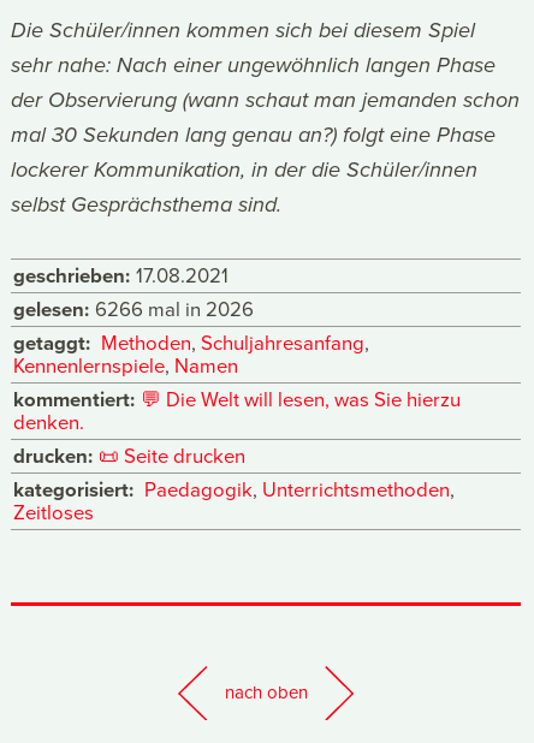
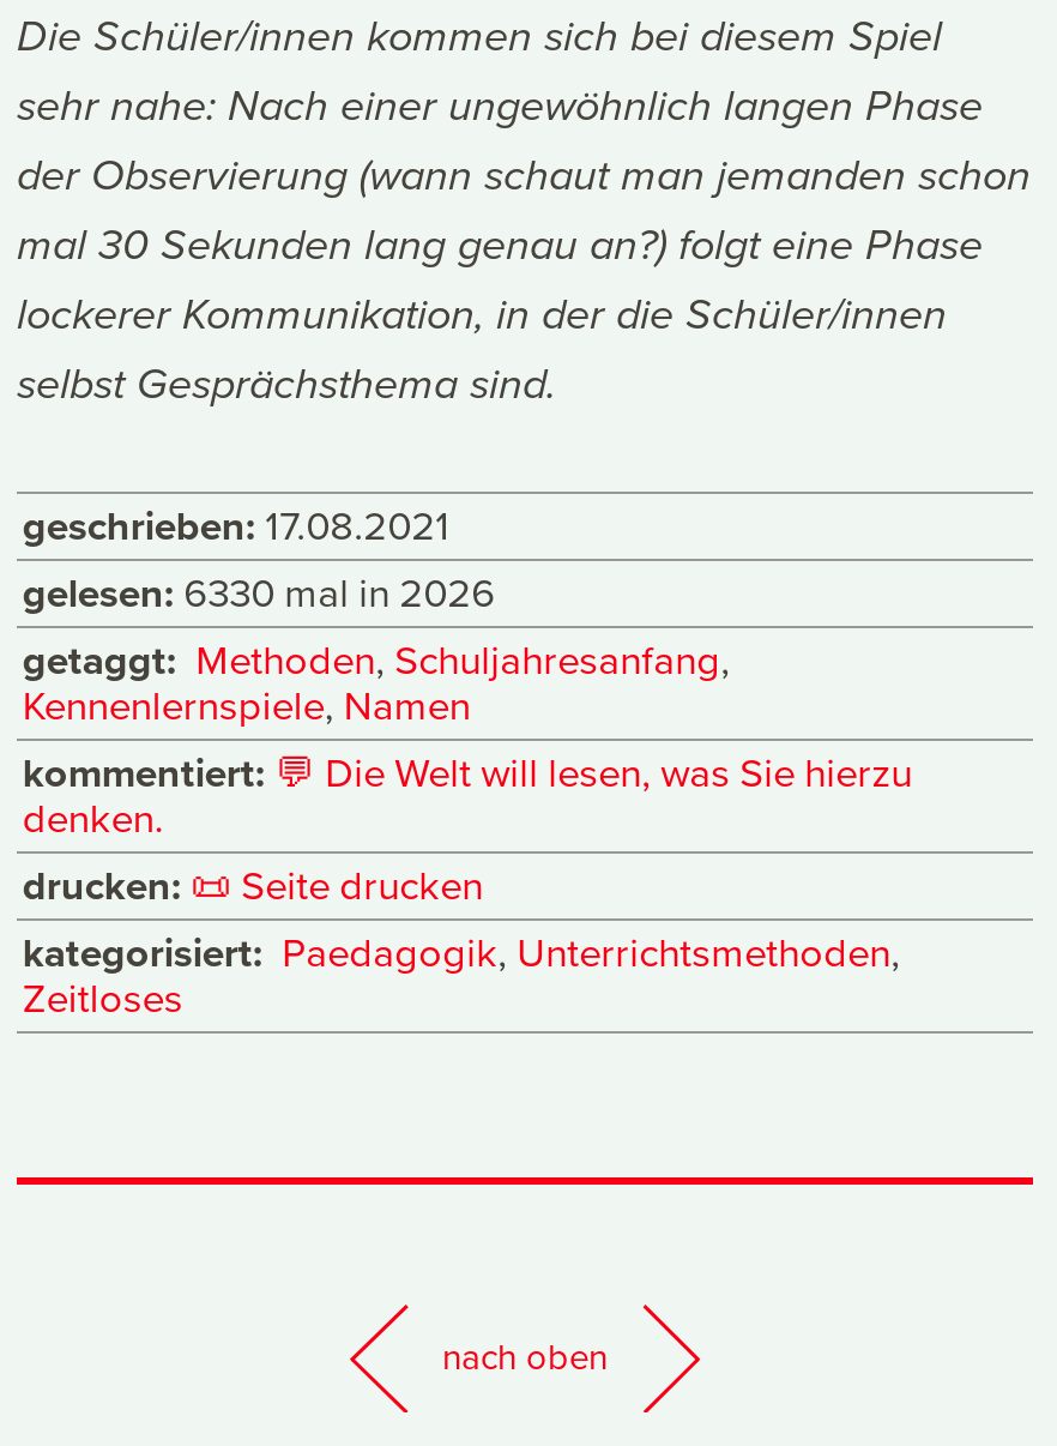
[14,295,253,324] gelesen: 6266 mal in 2026 -> [23,564,495,622] gelesen: 6330 mal in 2026

